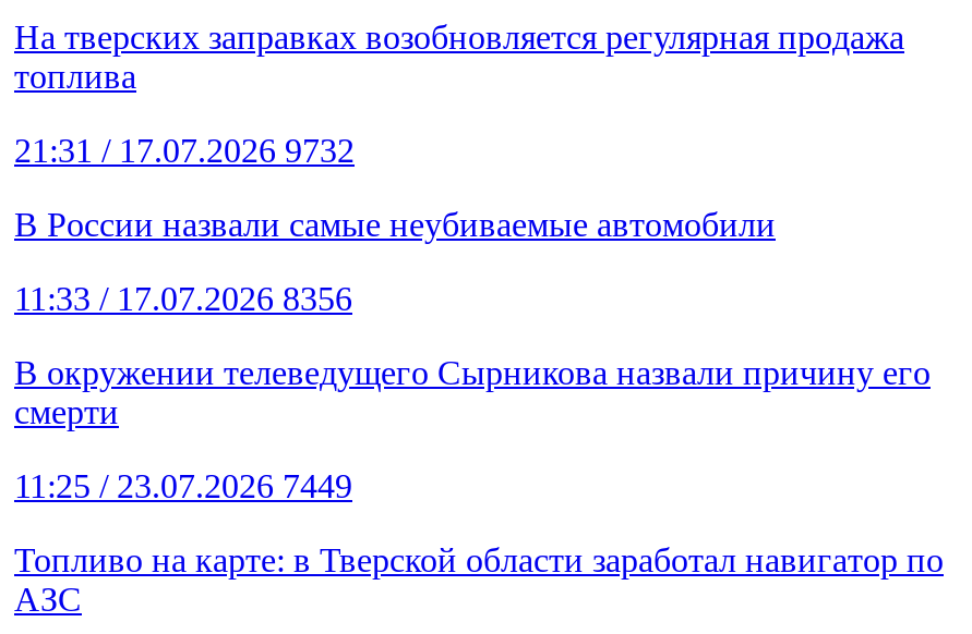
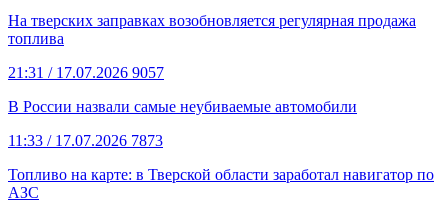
[14,131,355,168] 21:31 / 17.07.2026 9732 -> [8,63,164,80] 21:31 / 17.07.2026 9057
[14,279,931,503] 11:33 / 17.07.2026 8356 | В окружении телеведущего Сырникова назвали причину его | смерти | 11:25 / 23.07.2026 7449 -> [8,131,163,148] 11:33 / 17.07.2026 7873

